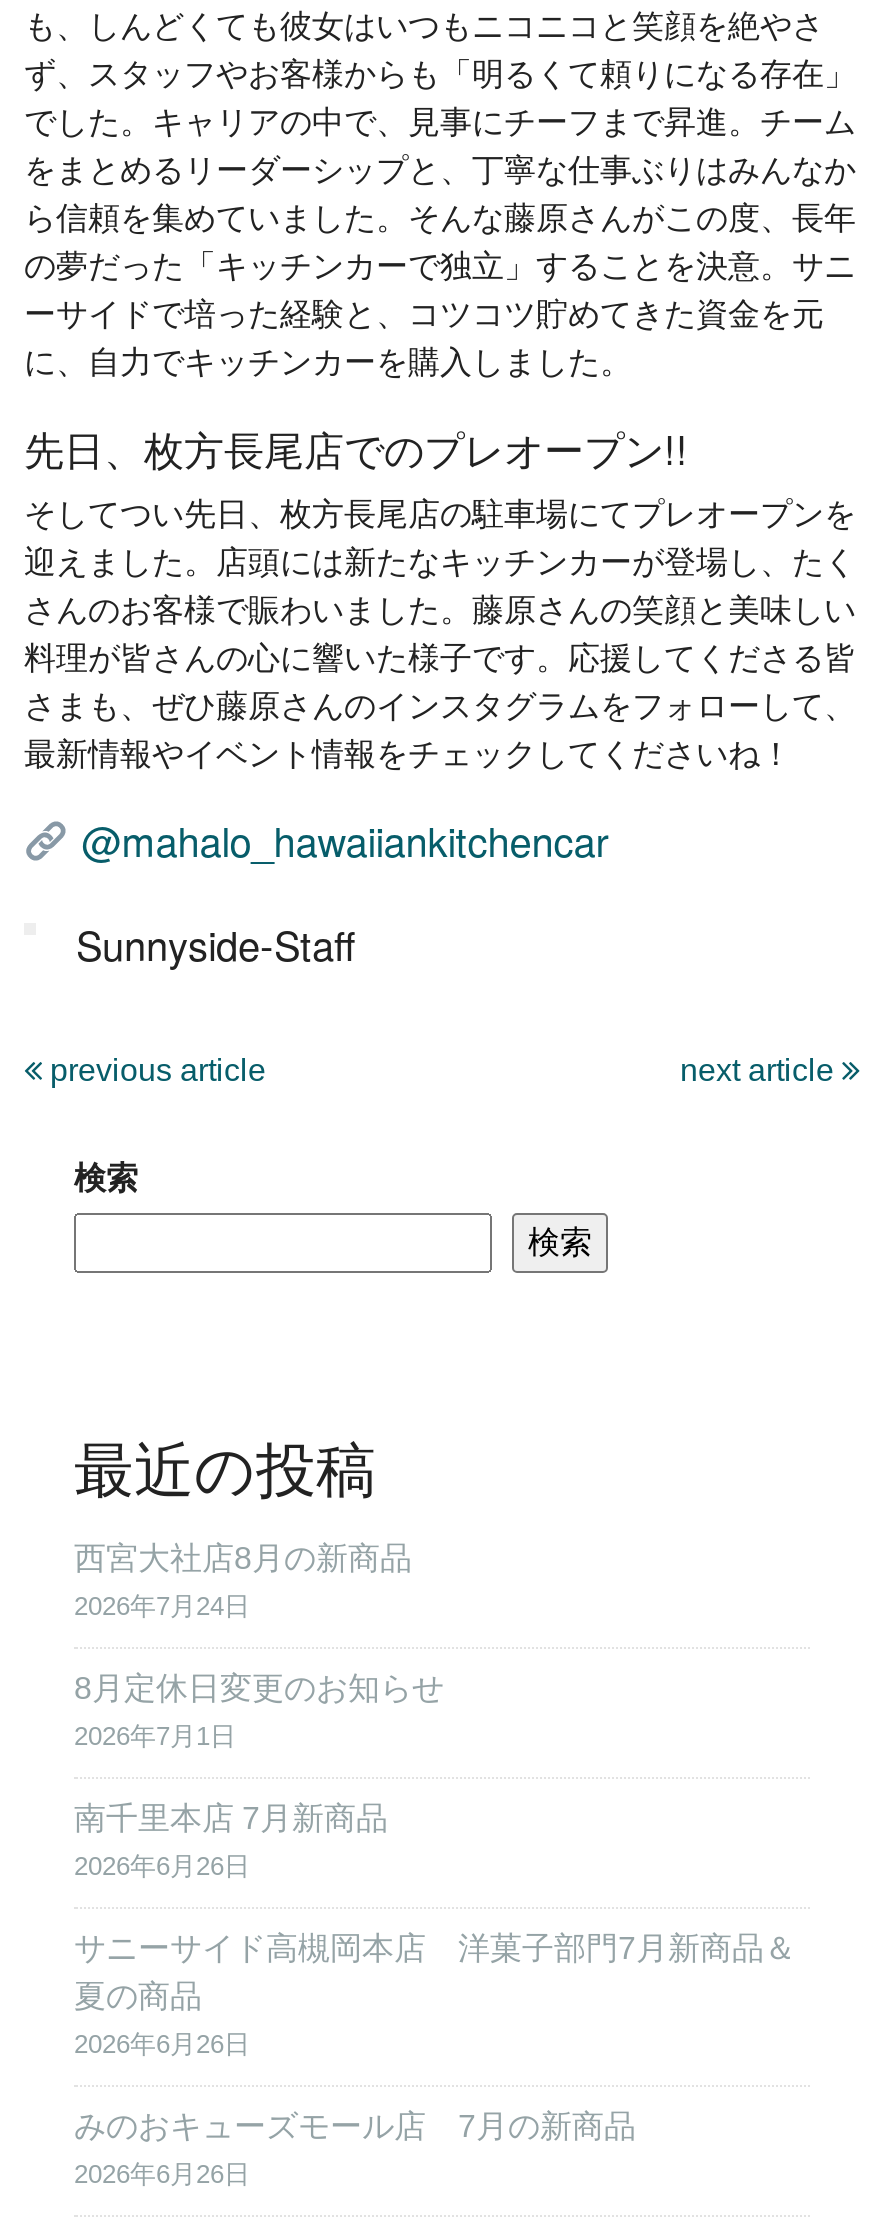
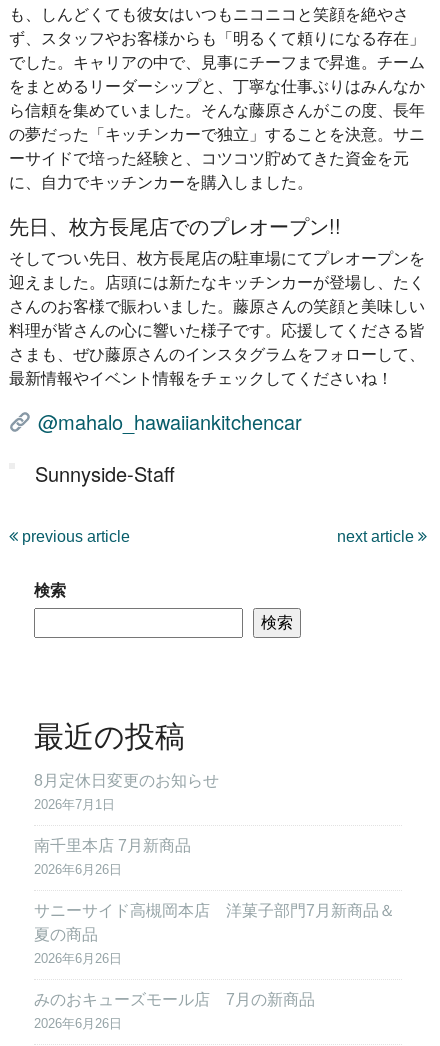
[74,1542,412,1622] 西宮大社店8月の新商品 | 2026年7月24日 -> none

